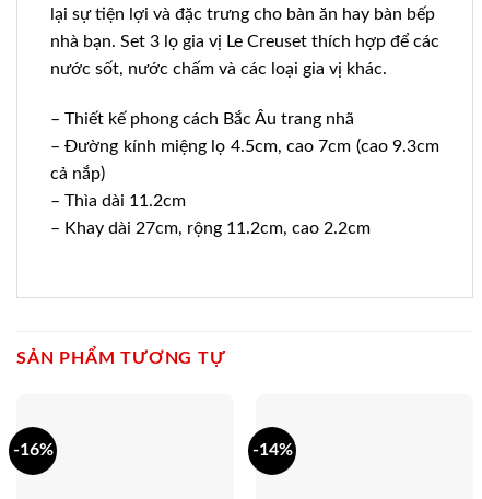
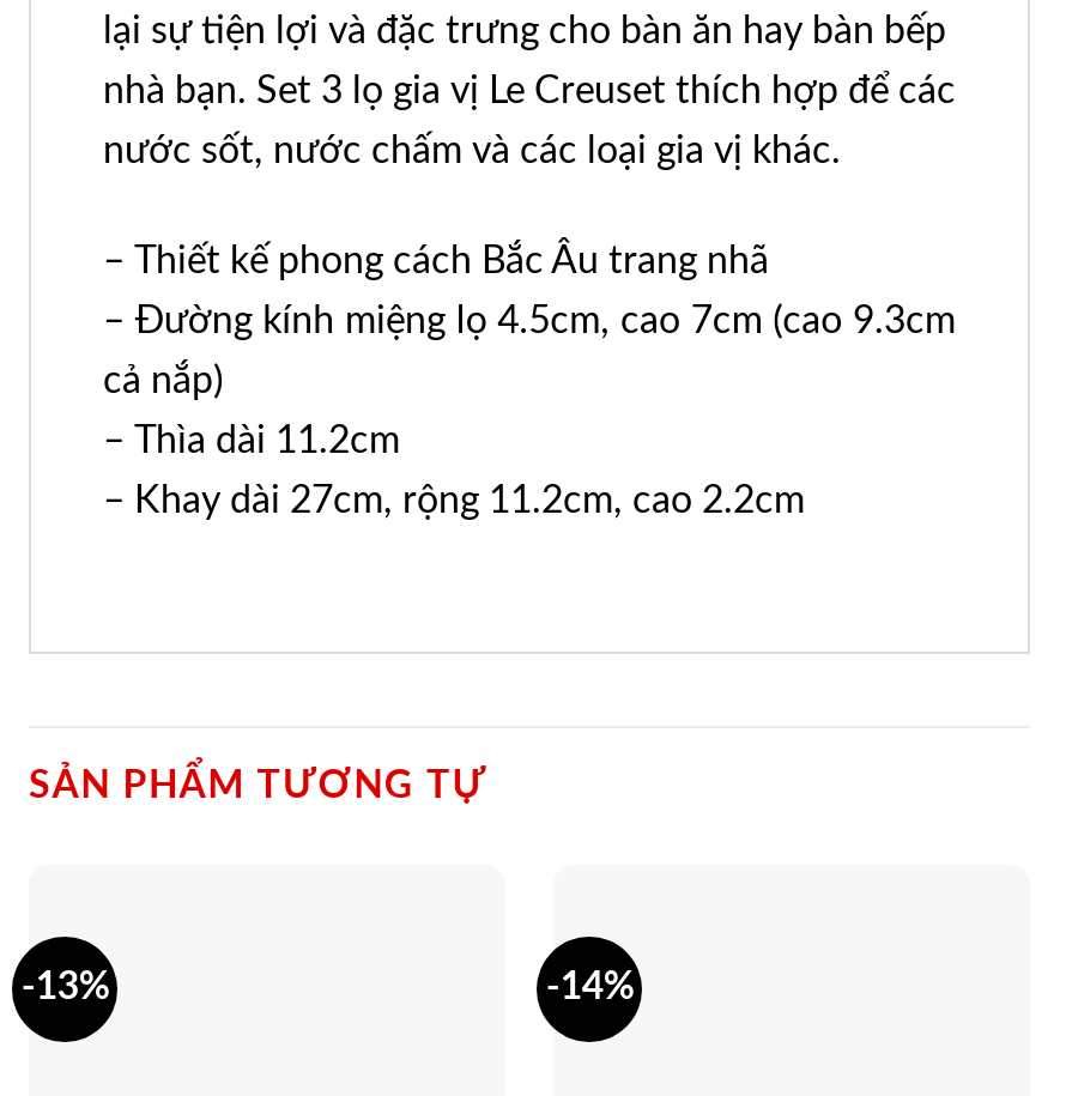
[13,442,53,459] -16% -> [21,969,110,1007] -13%

